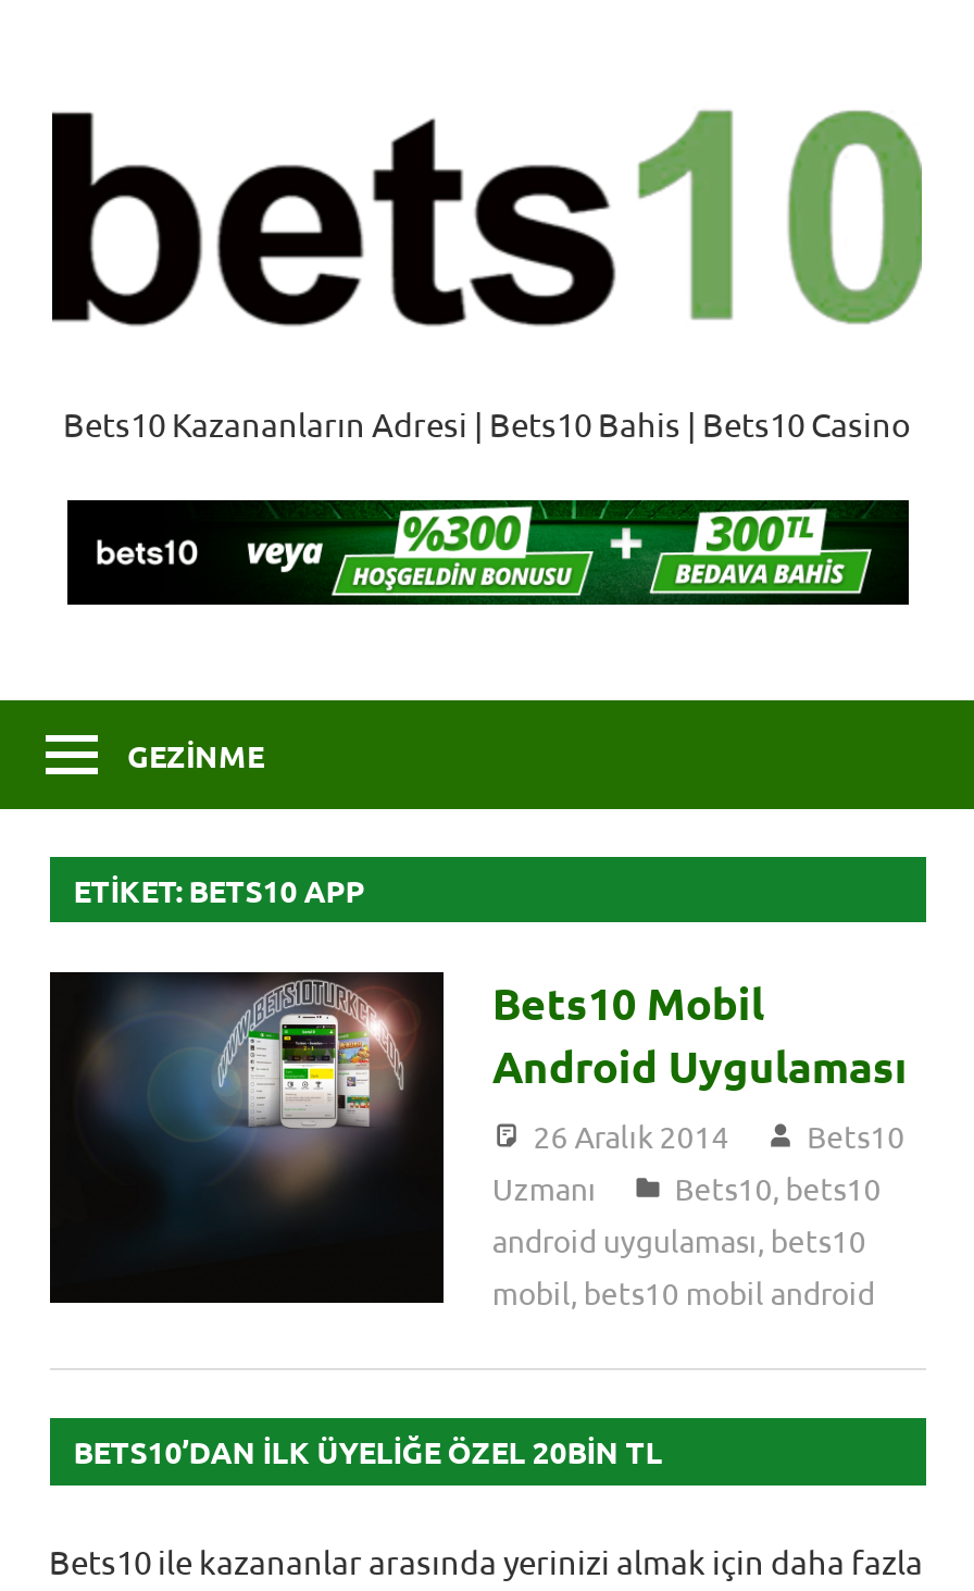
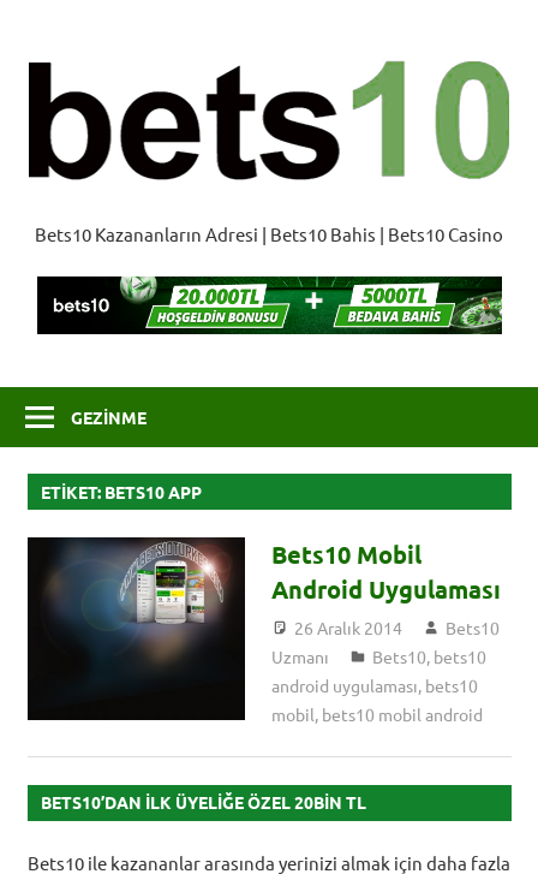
[217,498,911,605] [image] -> [119,275,503,334] [image]

